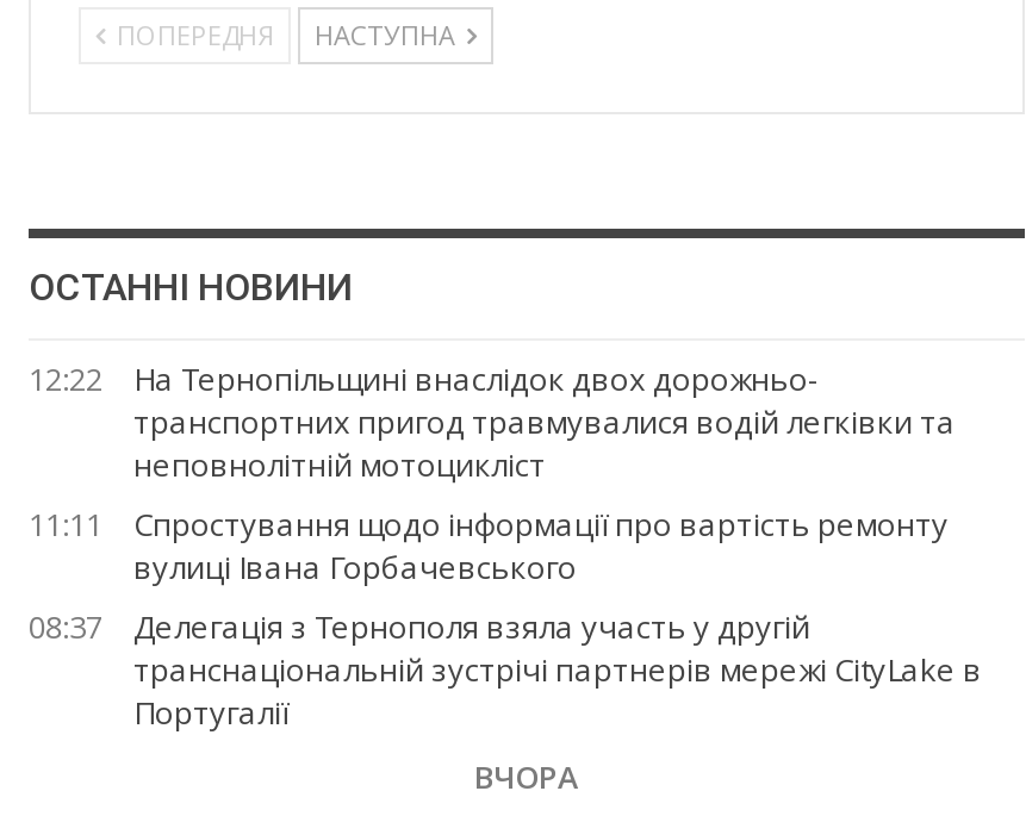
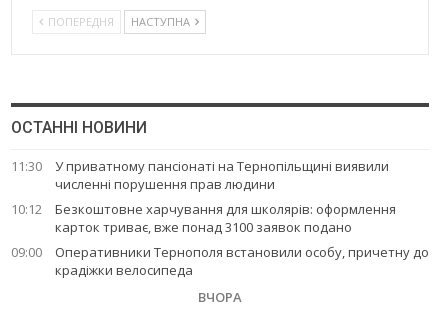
[29,358,982,735] 12:22 | На Тернопільщині внаслідок двох дорожньо- | транспортних пригод травмувалися водій легківки та | неповнолітній мотоцикліст | 11:11 | Спростування щодо інформації про вартість ремонту | вулиці Івана Горбачевського | 08:37 | Делегація з Тернополя взяла участь у другій | транснаціональній зустрічі партнерів мережі CityLake в | Португалії -> [11,157,429,279] 11:30 | У приватному пансіонаті на Тернопільщині виявили | численні порушення прав людини | 10:12 | Безкоштовне харчування для школярів: оформлення | карток триває, вже понад 3100 заявок подано | 09:00 | Оперативники Тернополя встановили особу, причетну до | крадіжки велосипеда

